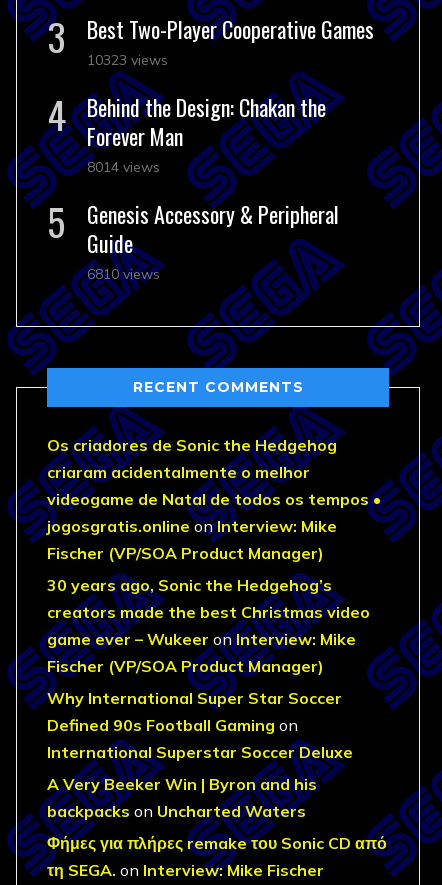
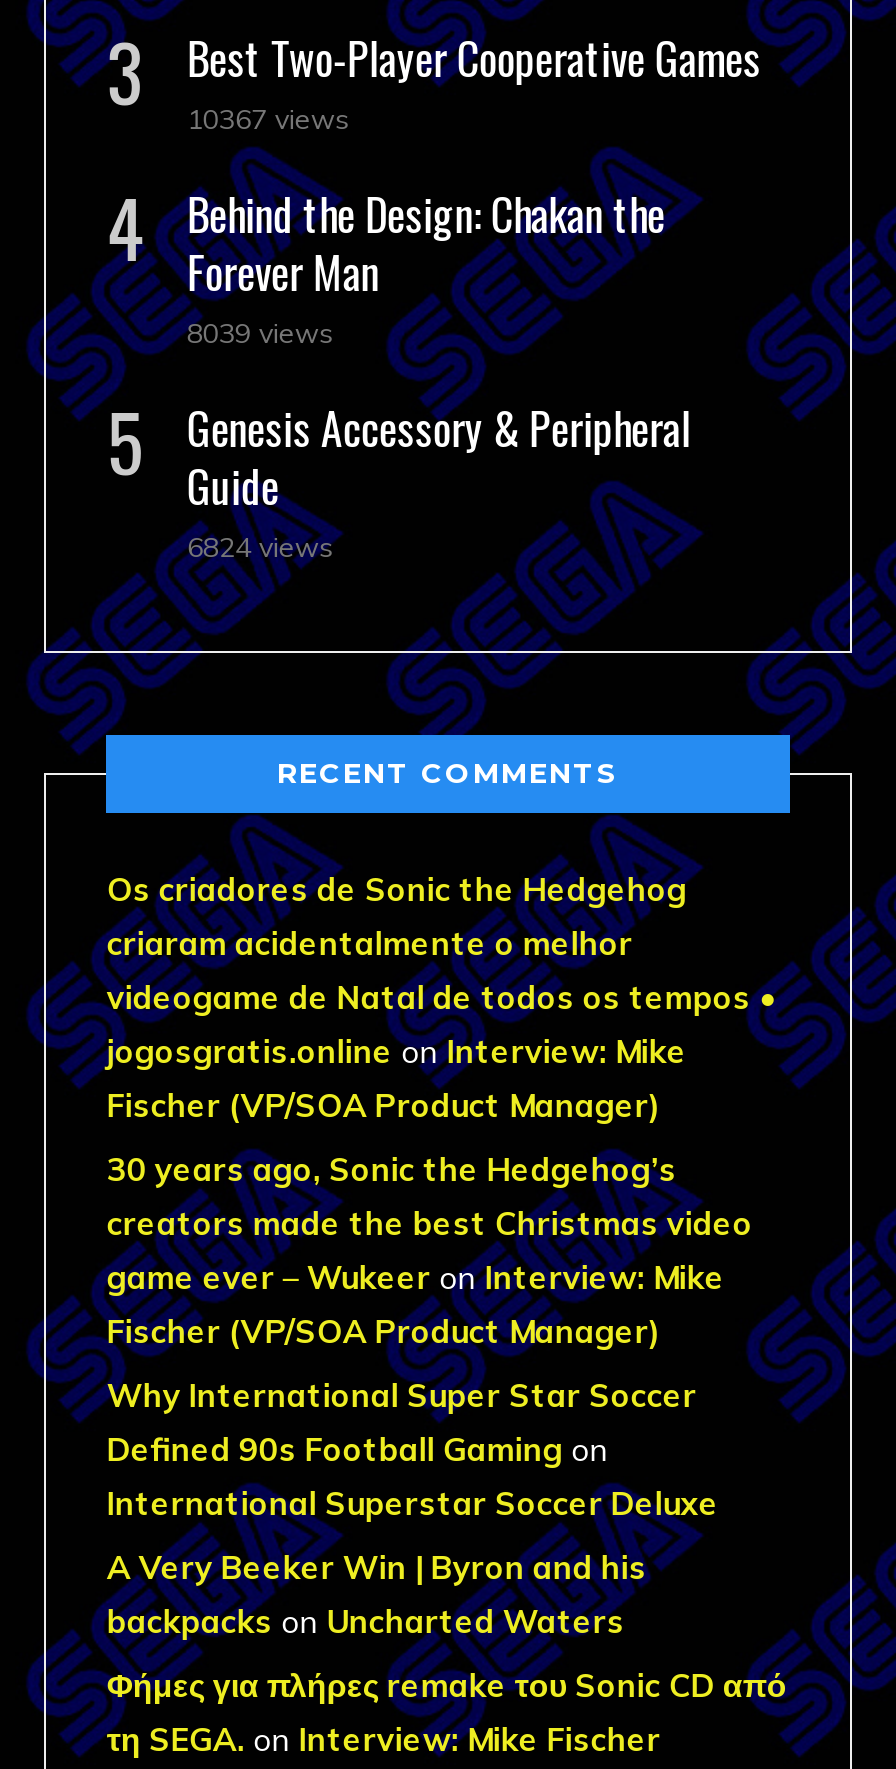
[87,51,168,69] 10323 views -> [187,101,349,137] 10367 views
[87,158,160,176] 8014 views -> [187,315,333,351] 8039 views
[87,265,160,283] 6810 views -> [187,529,333,565] 6824 views

